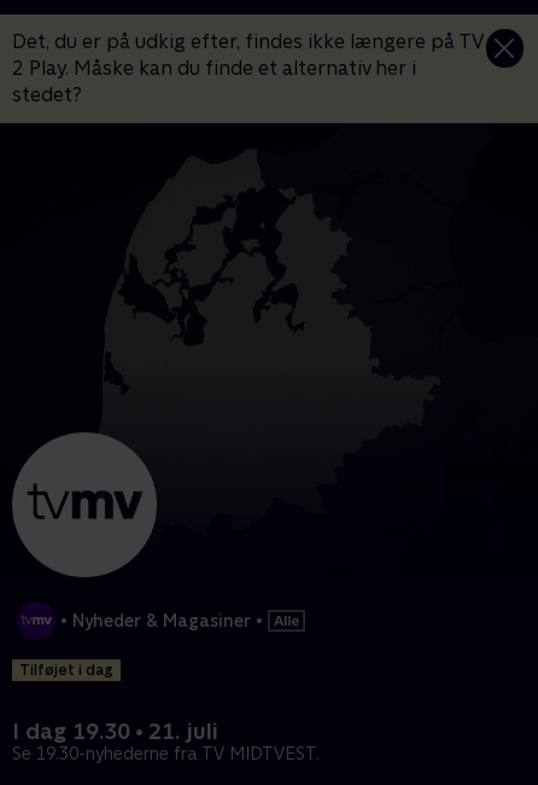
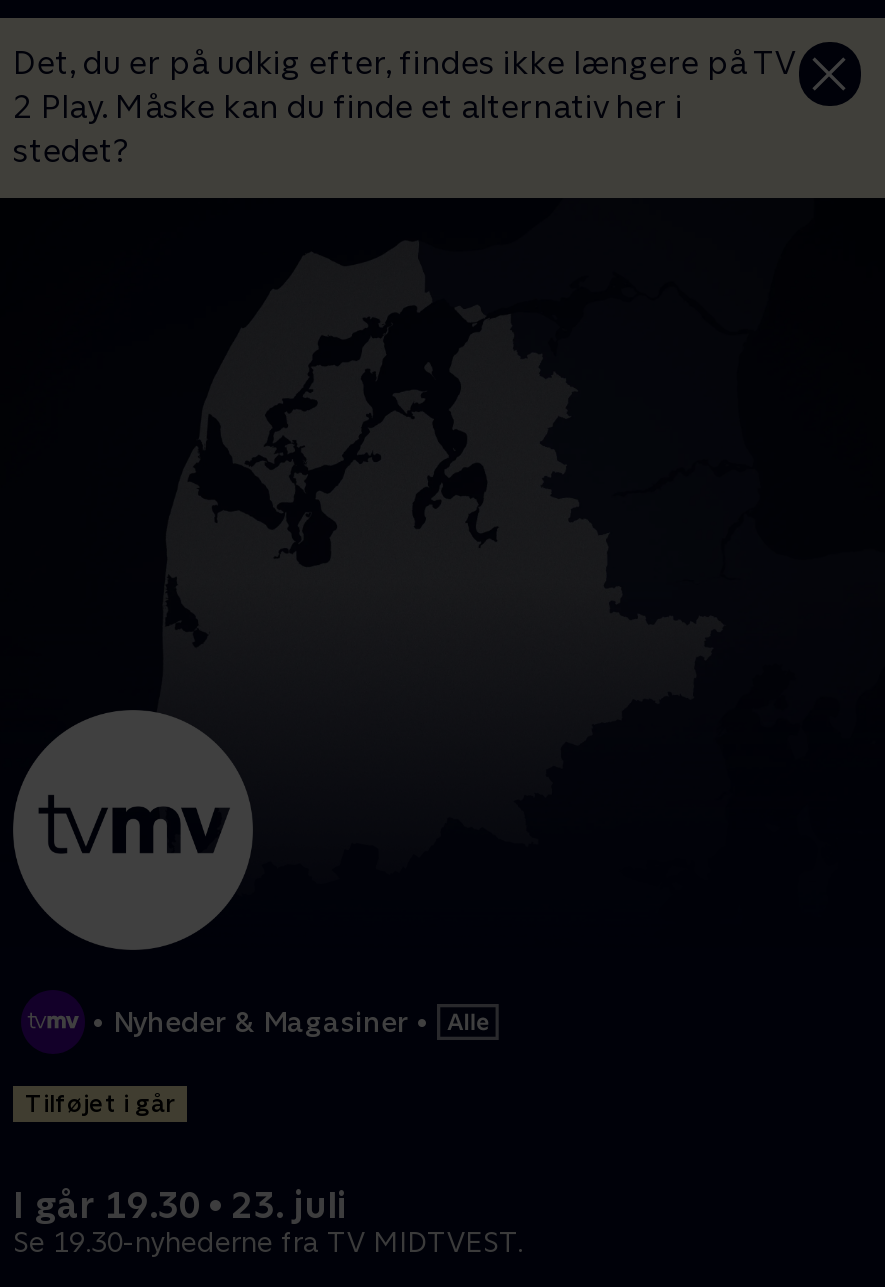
[19,662,113,679] Tilføjet i dag -> [25,1091,175,1119] Tilføjet i går
[12,719,218,745] I dag 19.30 • 21. juli -> [13,1185,347,1227] I går 19.30 • 23. juli

